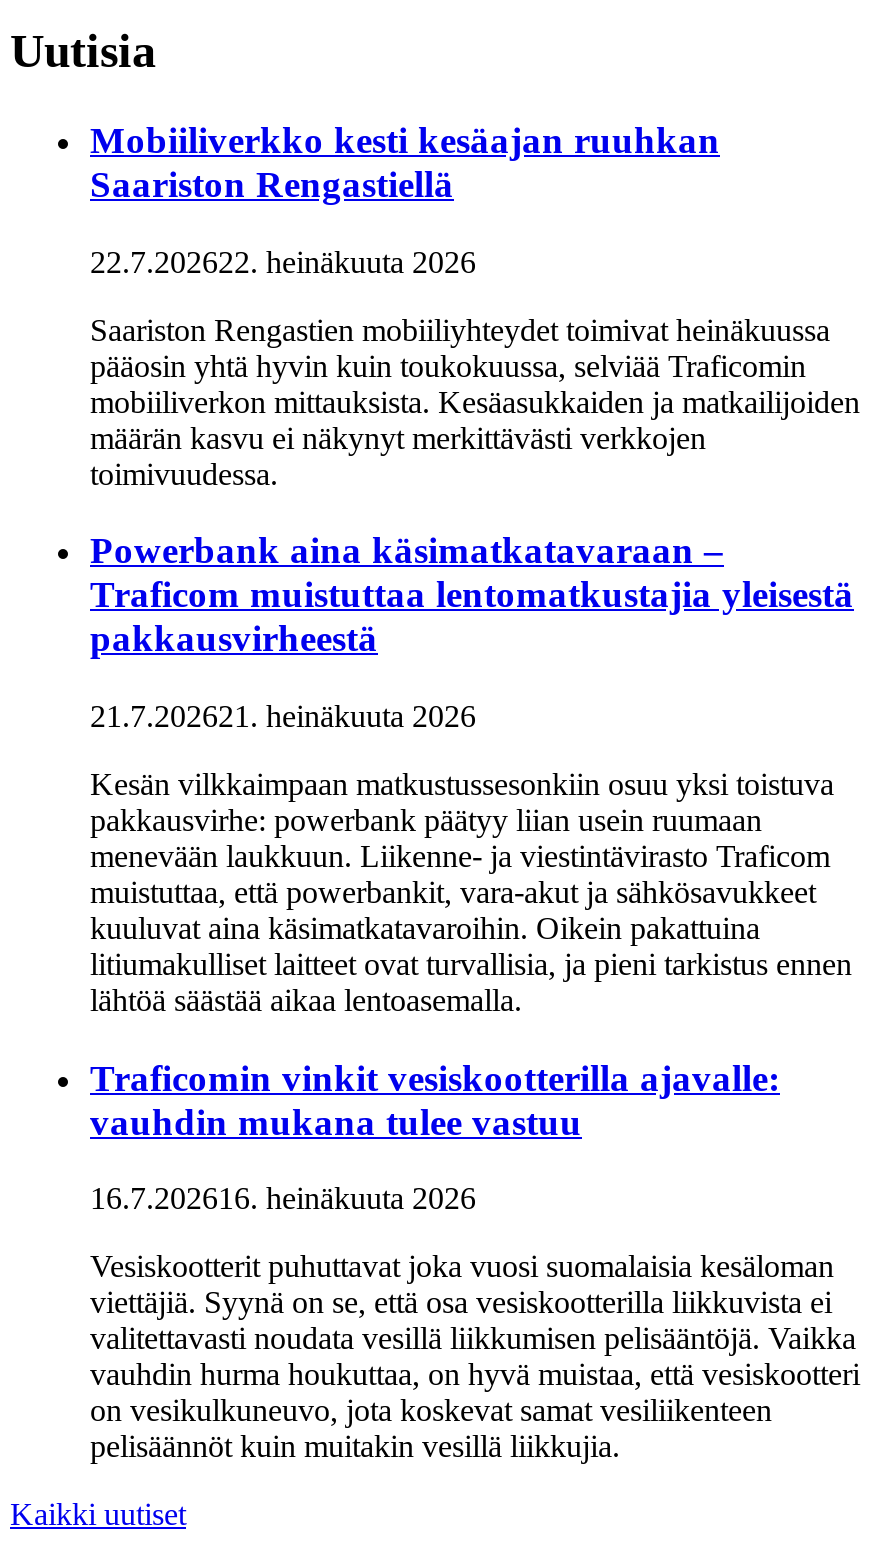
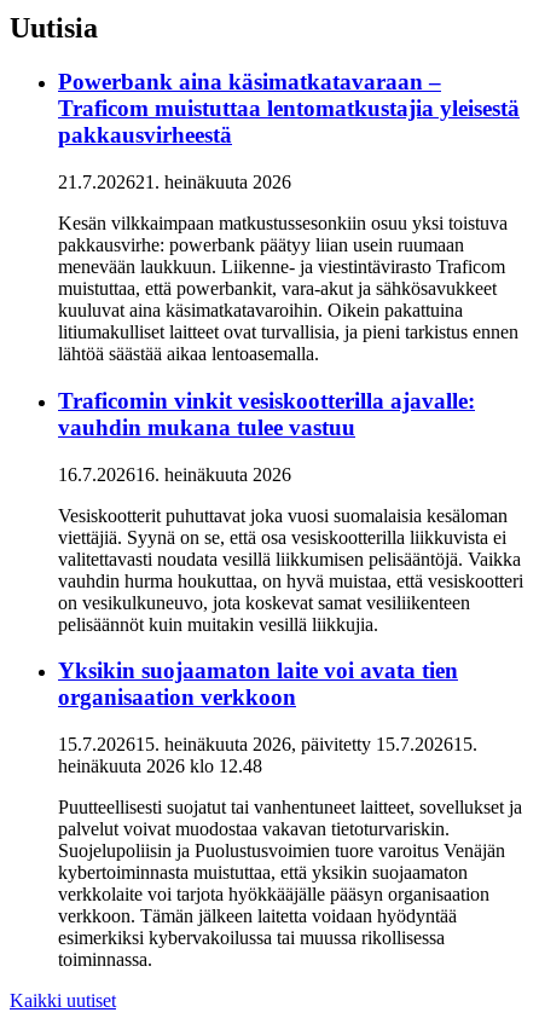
[90,119,860,490] Mobiiliverkko kesti kesäajan ruuhkan | Saariston Rengastiellä | 22.7.202622. heinäkuuta 2026 | Saariston Rengastien mobiiliyhteydet toimivat heinäkuussa | pääosin yhtä hyvin kuin toukokuussa, selviää Traficomin | mobiiliverkon mittauksista. Kesäasukkaiden ja matkailijoiden | määrän kasvu ei näkynyt merkittävästi verkkojen | toimivuudessa. -> none
moved [90,530,860,1464] -> [58,69,523,634]: Powerbank aina käsimatkatavaraan – | Traficom muistuttaa lentomatkustajia yleisestä | pakkausvirheestä | ... | on vesikulkuneuvo, jota koskevat samat vesiliikenteen | pelisäännöt kuin muitakin vesillä liikkujia.
none -> [58,658,522,970] Yksikin suojaamaton laite voi avata tien | organisaation verkkoon | 15.7.202615. heinäkuuta 2026, päivitetty 15.7.202615. | heinäkuuta 2026 klo 12.48 | Puutteellisesti suojatut tai vanhentuneet laitteet, sovellukset ja | palvelut voivat muodostaa vakavan tietoturvariskin. | Suojelupoliisin ja Puolustusvoimien tuore varoitus Venäjän | kybertoiminnasta muistuttaa, että yksikin suojaamaton | verkkolaite voi tarjota hyökkääjälle pääsyn organisaation | verkkoon. Tämän jälkeen laitetta voidaan hyödyntää | esimerkiksi kybervakoilussa tai muussa rikollisessa | toiminnassa.

